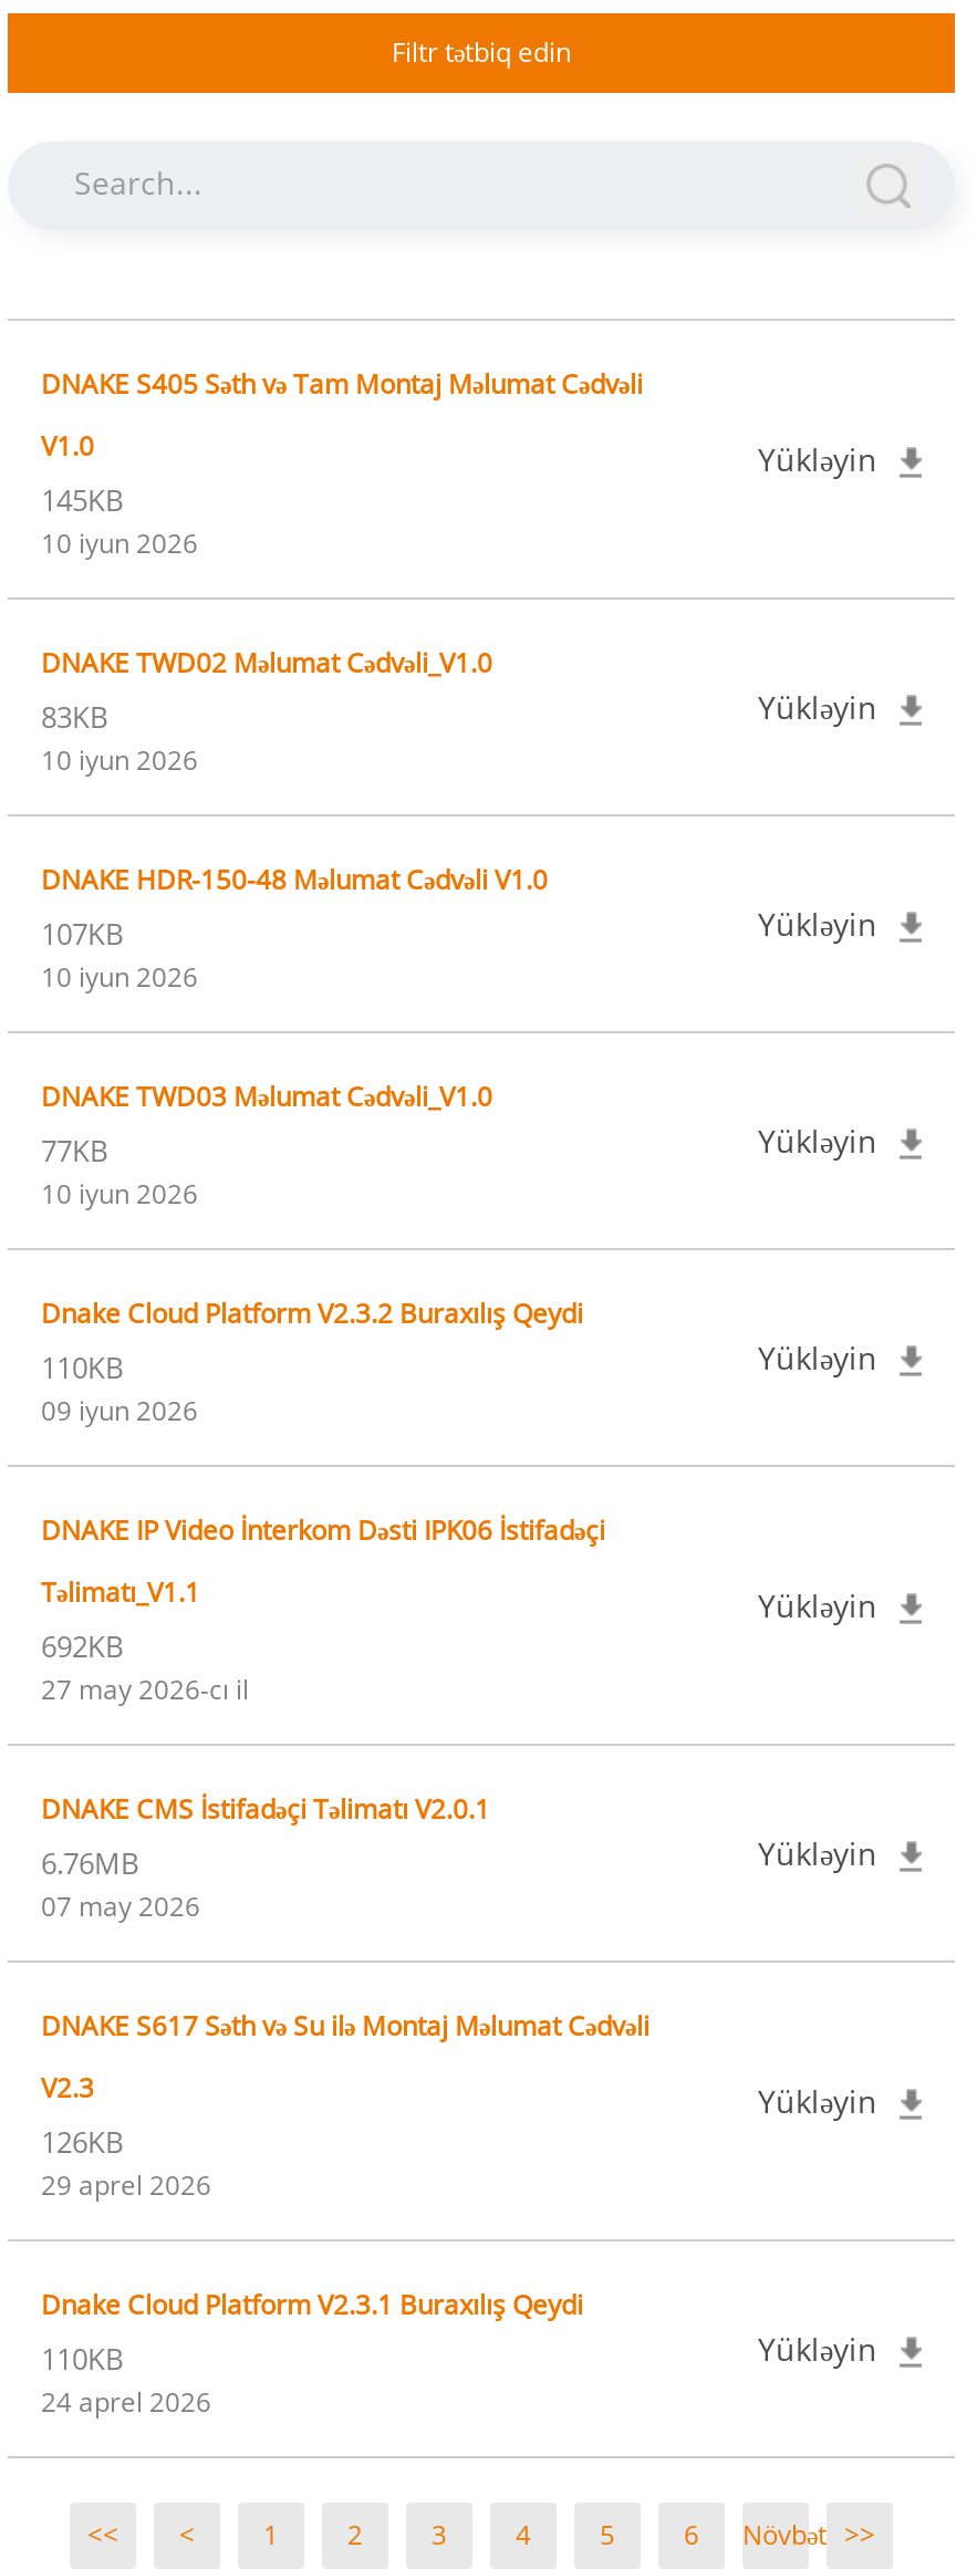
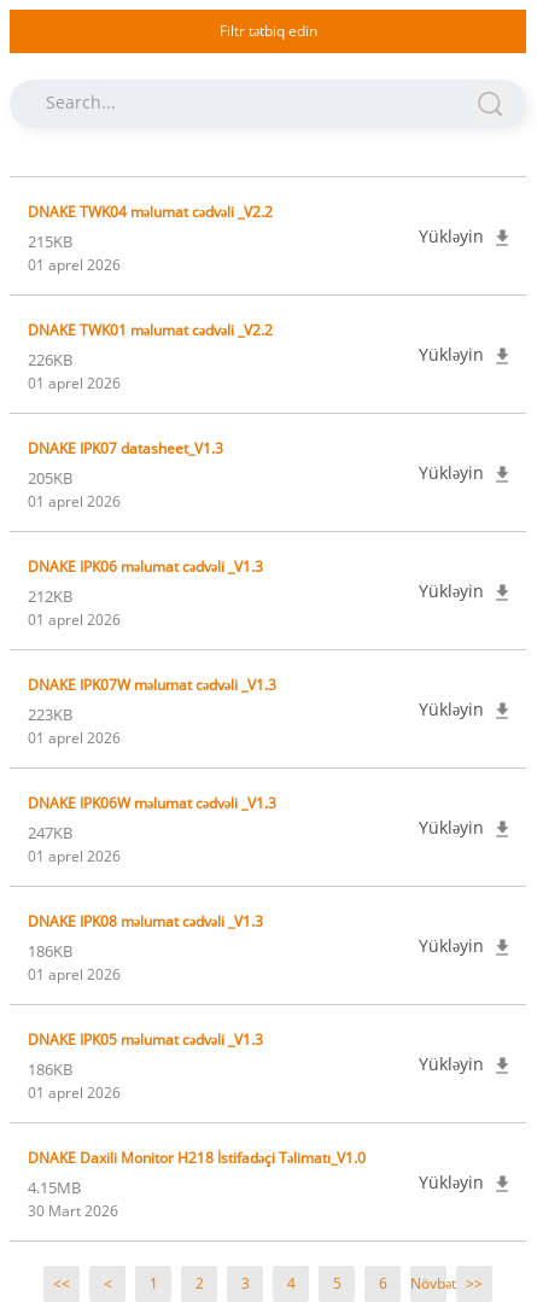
[41,365,643,562] DNAKE S405 Səth və Tam Montaj Məlumat Cədvəli | V1.0 | 145KB | 10 iyun 2026 -> [28,202,273,275] DNAKE TWK04 məlumat cədvəli _V2.2 | 215KB | 01 aprel 2026
[41,644,492,779] DNAKE TWD02 Məlumat Cədvəli_V1.0 | 83KB | 10 iyun 2026 -> [28,320,273,393] DNAKE TWK01 məlumat cədvəli _V2.2 | 226KB | 01 aprel 2026
[41,861,548,996] DNAKE HDR-150-48 Məlumat Cədvəli V1.0 | 107KB | 10 iyun 2026 -> [28,438,223,512] DNAKE IPK07 datasheet_V1.3 | 205KB | 01 aprel 2026
[41,1078,492,1213] DNAKE TWD03 Məlumat Cədvəli_V1.0 | 77KB | 10 iyun 2026 -> [28,556,263,630] DNAKE IPK06 məlumat cədvəli _V1.3 | 212KB | 01 aprel 2026
[41,1294,583,1429] Dnake Cloud Platform V2.3.2 Buraxılış Qeydi | 110KB | 09 iyun 2026 -> [28,675,276,748] DNAKE IPK07W məlumat cədvəli _V1.3 | 223KB | 01 aprel 2026
[41,1511,605,1708] DNAKE IP Video İnterkom Dəsti IPK06 İstifadəçi | Təlimatı_V1.1 | 692KB | 27 may 2026-cı il -> [28,793,276,866] DNAKE IPK06W məlumat cədvəli _V1.3 | 247KB | 01 aprel 2026
[41,1790,490,1925] DNAKE CMS İstifadəçi Təlimatı V2.0.1 | 6.76MB | 07 may 2026 -> [28,911,263,985] DNAKE IPK08 məlumat cədvəli _V1.3 | 186KB | 01 aprel 2026
[41,2007,649,2204] DNAKE S617 Səth və Su ilə Montaj Məlumat Cədvəli | V2.3 | 126KB | 29 aprel 2026 -> [28,1029,263,1103] DNAKE IPK05 məlumat cədvəli _V1.3 | 186KB | 01 aprel 2026
[41,2286,583,2421] Dnake Cloud Platform V2.3.1 Buraxılış Qeydi | 110KB | 24 aprel 2026 -> [28,1148,366,1221] DNAKE Daxili Monitor H218 İstifadəçi Təlimatı_V1.0 | 4.15MB | 30 Mart 2026

